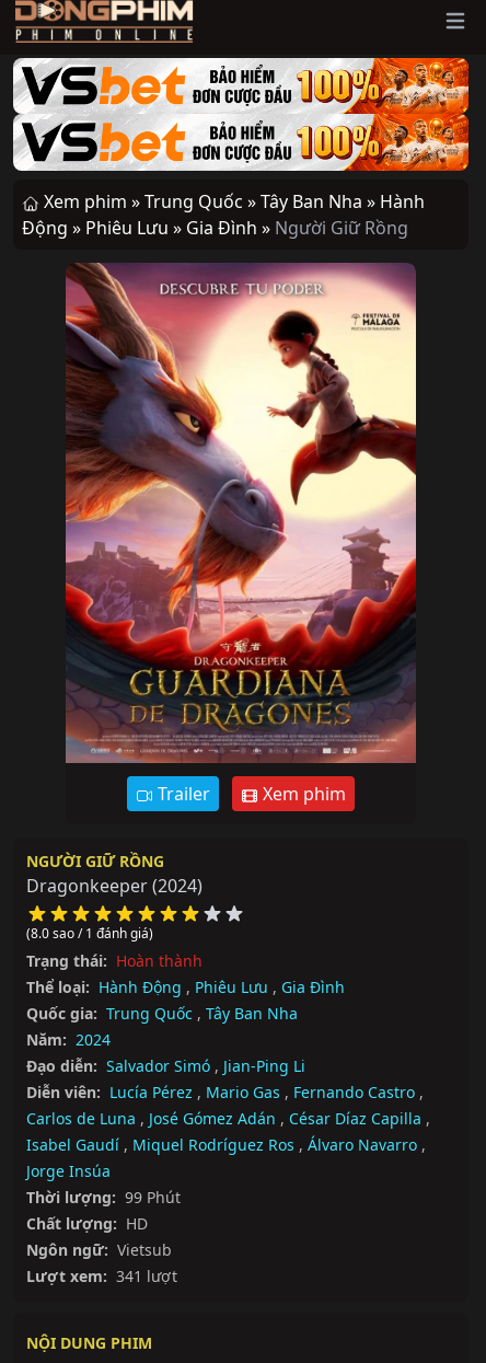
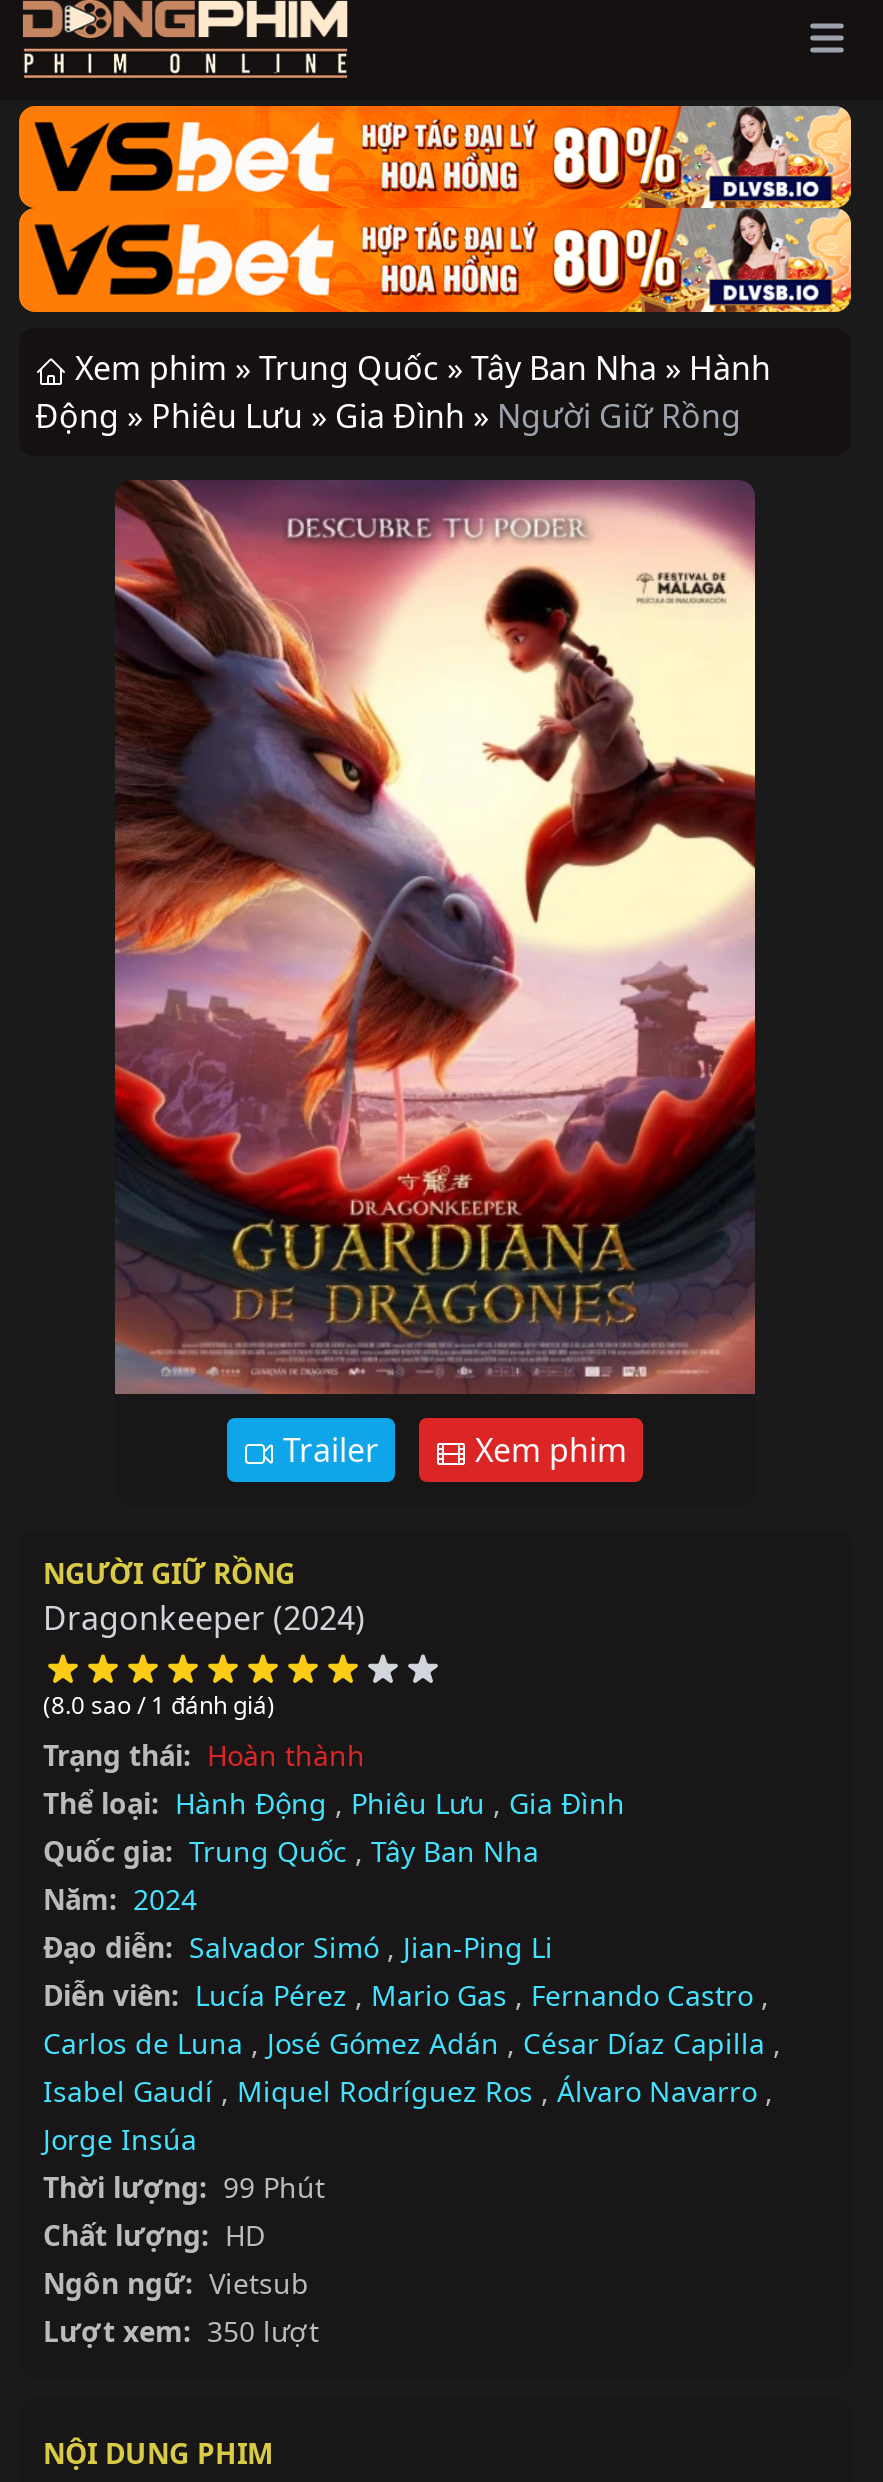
[12,57,470,172] [image] -> [17,104,853,314] [image]
[26,1266,177,1287] Lượt xem: 341 lượt -> [43,2313,319,2351] Lượt xem: 350 lượt

